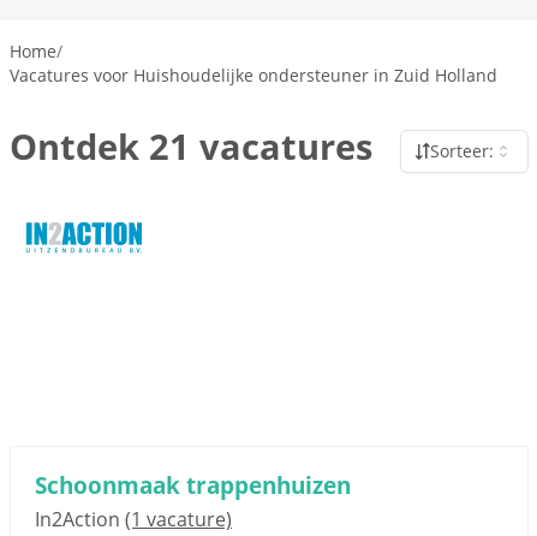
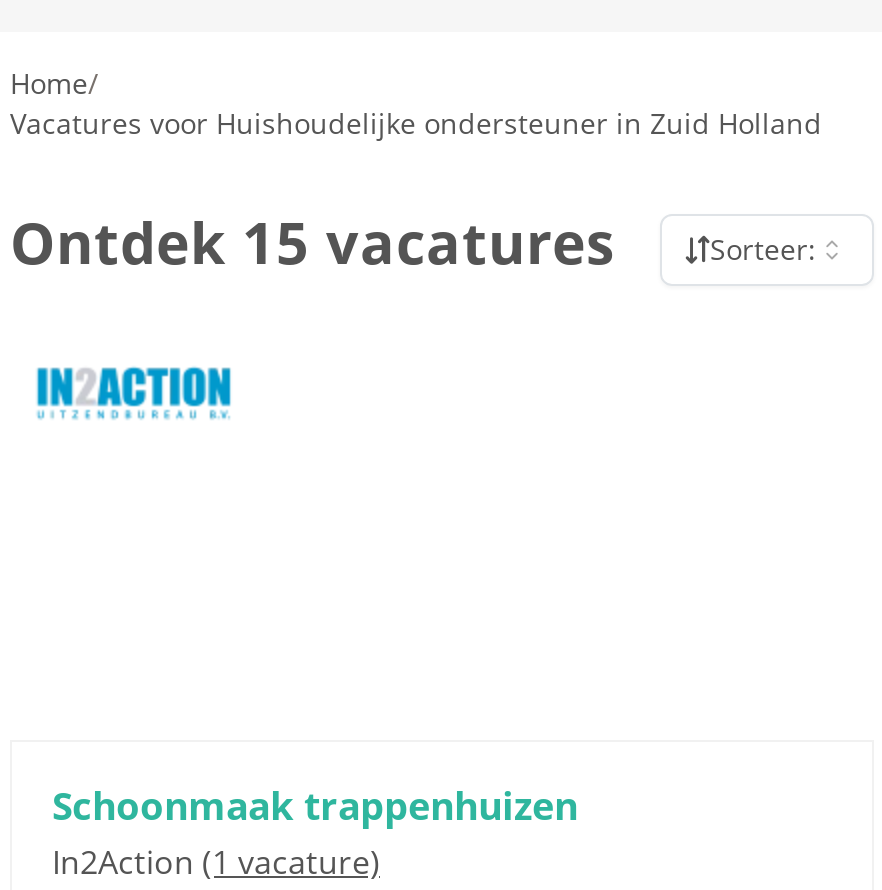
[10,123,372,169] Ontdek 21 vacatures -> [10,202,614,280] Ontdek 15 vacatures

